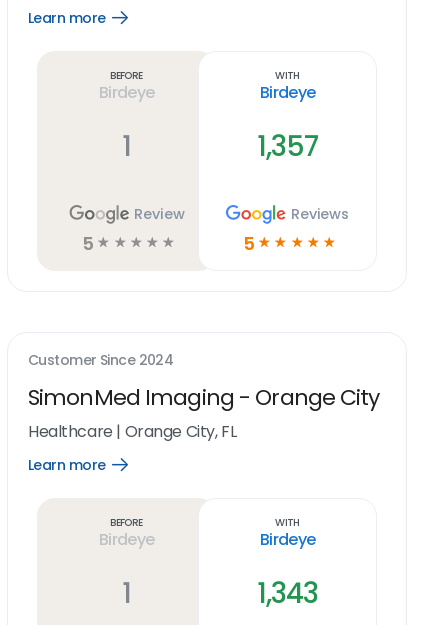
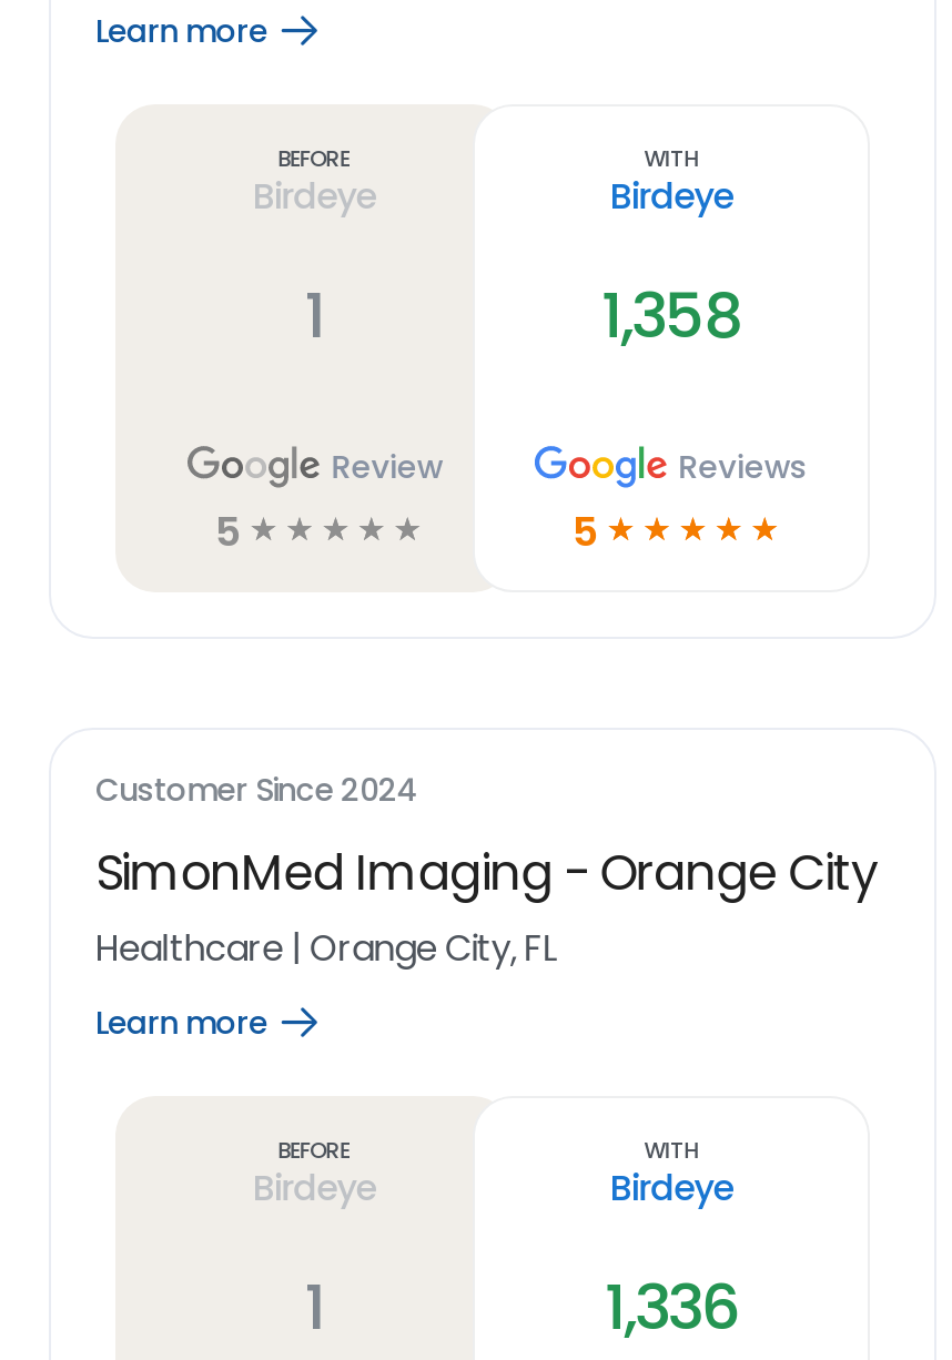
[257,126,318,165] 1,357 -> [601,272,742,358] 1,358
[257,573,318,612] 1,343 -> [604,1263,738,1350] 1,336

